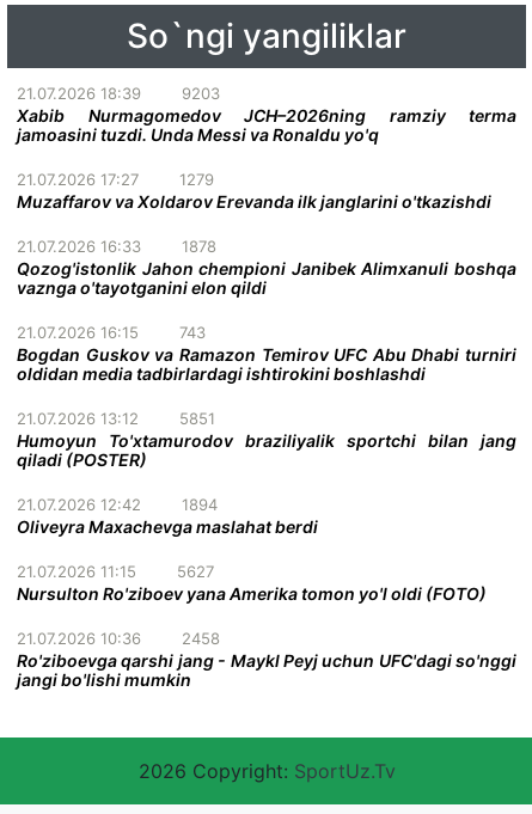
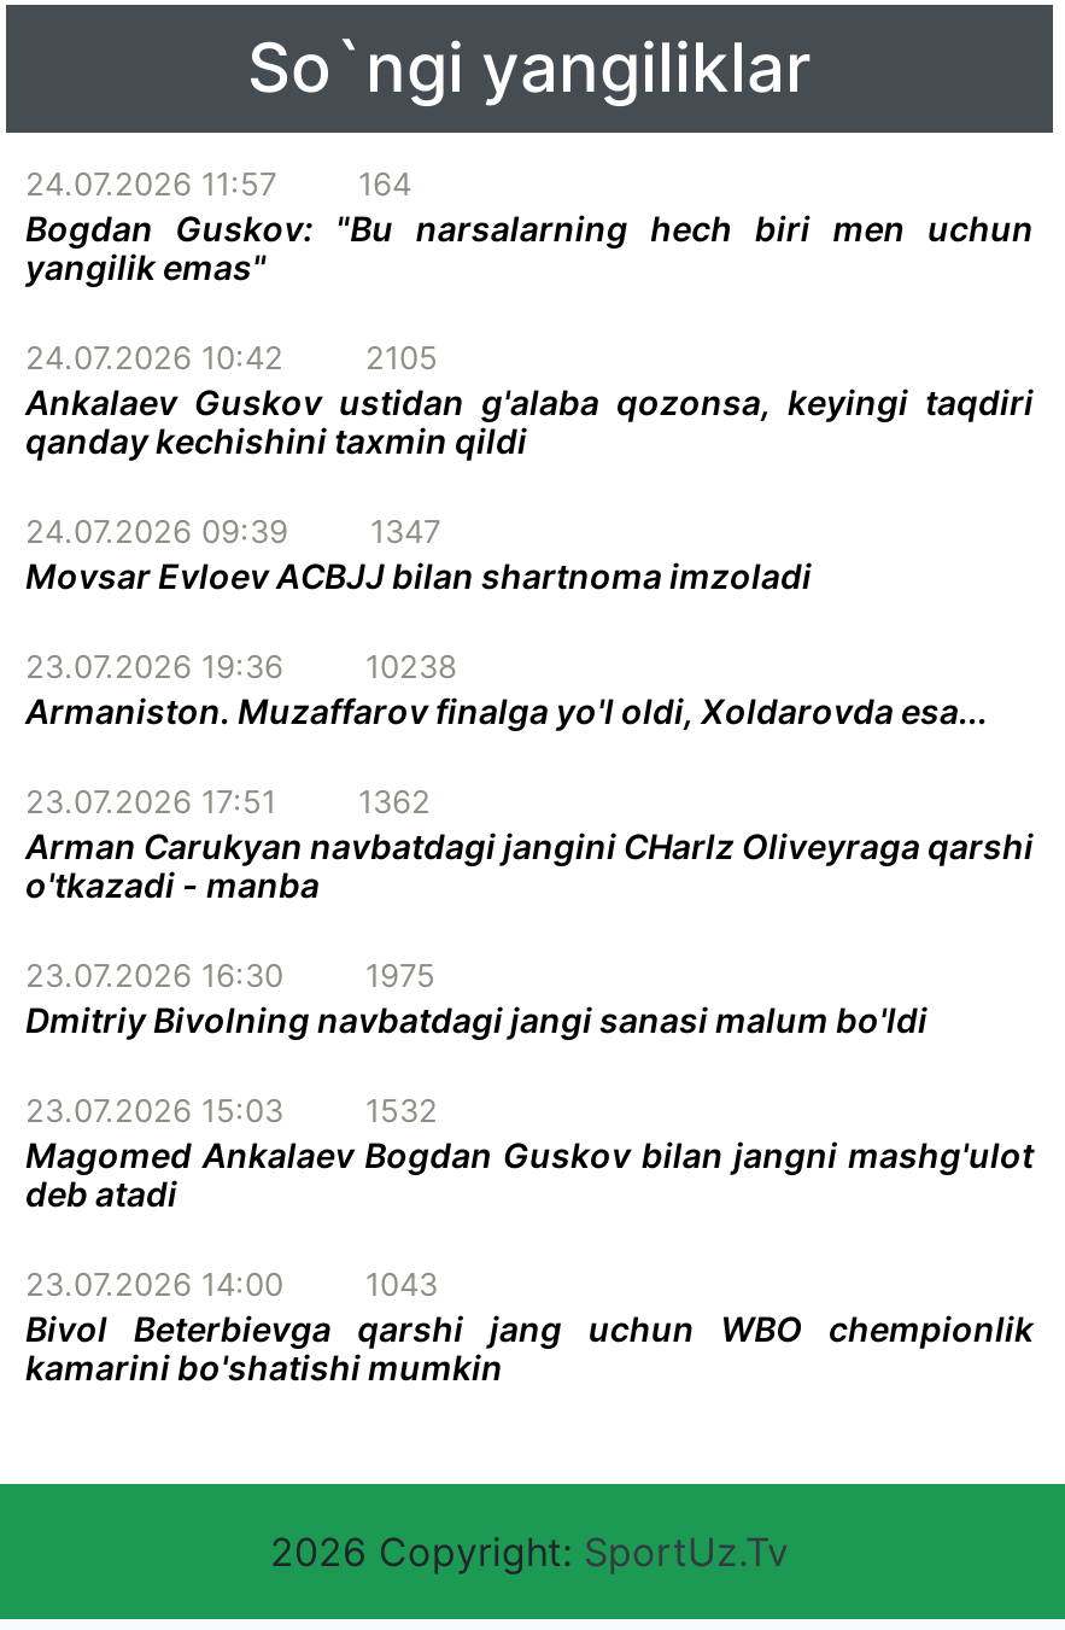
[17,84,516,145] 21.07.2026 18:39 | 9203 | Xabib Nurmagomedov JCH–2026ning ramziy terma | jamoasini tuzdi. Unda Messi va Ronaldu yo'q -> [25,164,1034,287] 24.07.2026 11:57 | 164 | Bogdan Guskov: "Bu narsalarning hech biri men uchun | yangilik emas"
[17,170,491,212] 21.07.2026 17:27 | 1279 | Muzaffarov va Xoldarov Erevanda ilk janglarini o'tkazishdi -> [25,338,1034,461] 24.07.2026 10:42 | 2105 | Ankalaev Guskov ustidan g'alaba qozonsa, keyingi taqdiri | qanday kechishini taxmin qildi
[17,237,516,298] 21.07.2026 16:33 | 1878 | Qozog'istonlik Jahon chempioni Janibek Alimxanuli boshqa | vaznga o'tayotganini elon qildi -> [25,512,812,596] 24.07.2026 09:39 | 1347 | Movsar Evloev ACBJJ bilan shartnoma imzoladi
[17,323,516,384] 21.07.2026 16:15 | 743 | Bogdan Guskov va Ramazon Temirov UFC Abu Dhabi turniri | oldidan media tadbirlardagi ishtirokini boshlashdi -> [25,647,988,731] 23.07.2026 19:36 | 10238 | Armaniston. Muzaffarov finalga yo'l oldi, Xoldarovda esa...
[17,409,516,470] 21.07.2026 13:12 | 5851 | Humoyun To'xtamurodov braziliyalik sportchi bilan jang | qiladi (POSTER) -> [25,782,1034,905] 23.07.2026 17:51 | 1362 | Arman Carukyan navbatdagi jangini CHarlz Oliveyraga qarshi | o'tkazadi - manba
[17,495,318,537] 21.07.2026 12:42 | 1894 | Oliveyra Maxachevga maslahat berdi -> [25,956,928,1040] 23.07.2026 16:30 | 1975 | Dmitriy Bivolning navbatdagi jangi sanasi malum bo'ldi
[17,562,487,604] 21.07.2026 11:15 | 5627 | Nursulton Ro'ziboev yana Amerika tomon yo'l oldi (FOTO) -> [25,1091,1034,1214] 23.07.2026 15:03 | 1532 | Magomed Ankalaev Bogdan Guskov bilan jangni mashg'ulot | deb atadi
[17,629,516,690] 21.07.2026 10:36 | 2458 | Ro'ziboevga qarshi jang - Maykl Peyj uchun UFC'dagi so'nggi | jangi bo'lishi mumkin -> [25,1265,1034,1388] 23.07.2026 14:00 | 1043 | Bivol Beterbievga qarshi jang uchun WBO chempionlik | kamarini bo'shatishi mumkin

